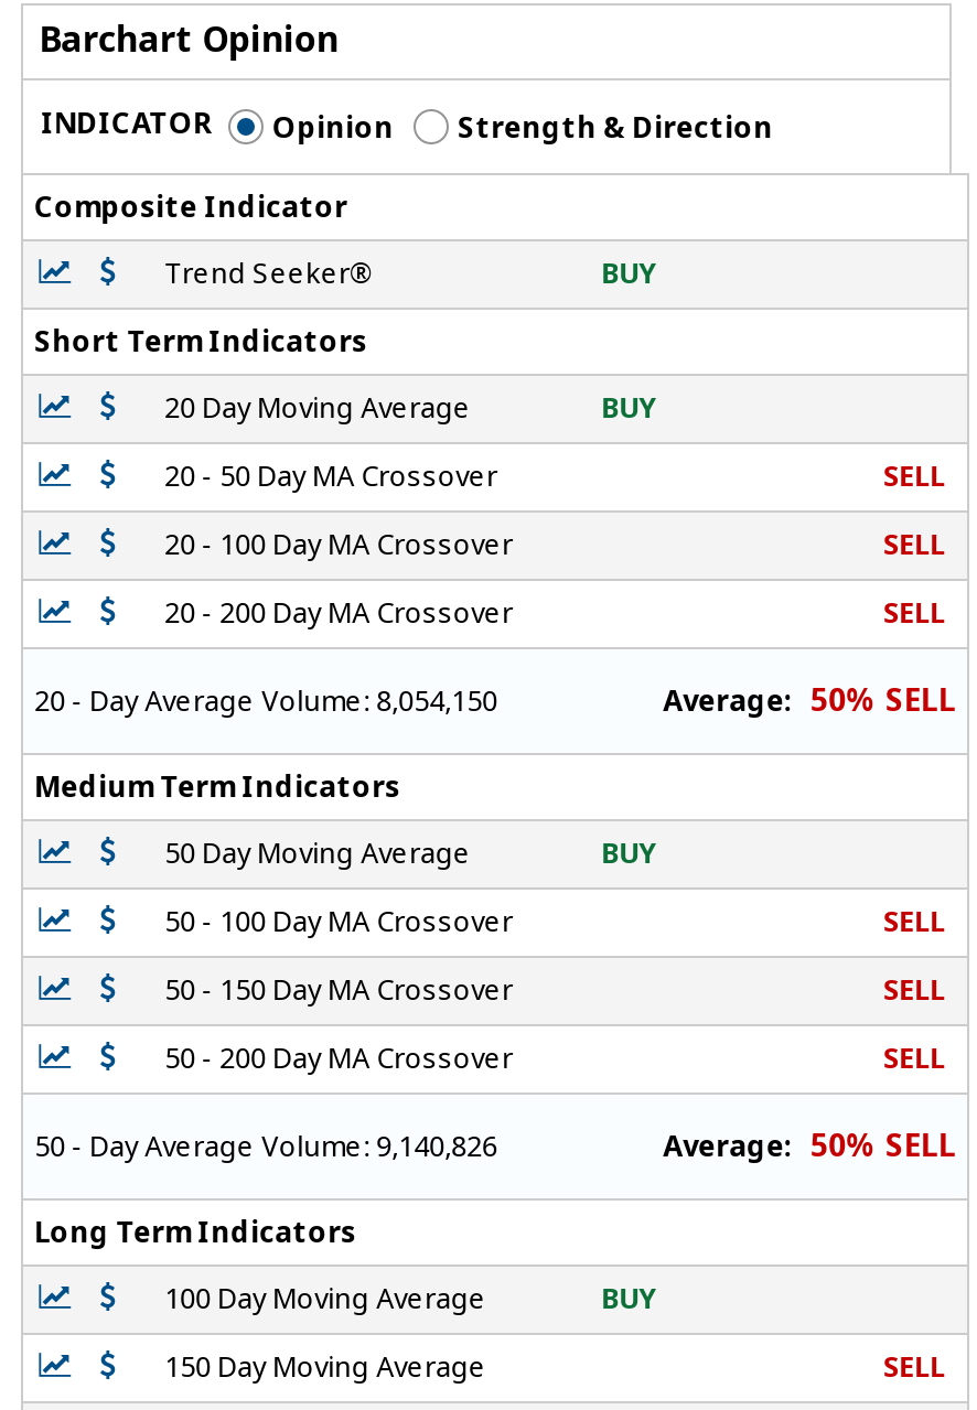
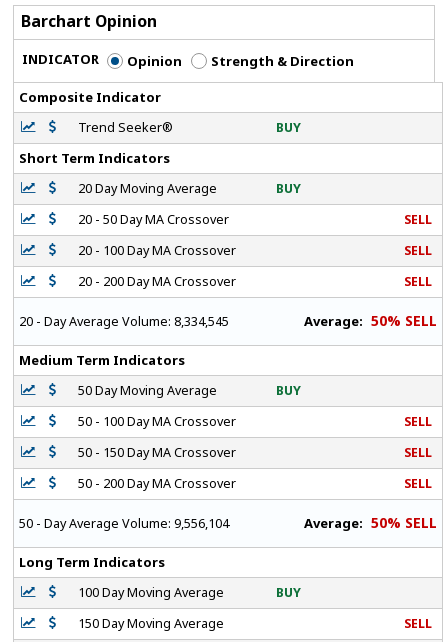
[34,683,498,721] 20 - Day Average Volume: 8,054,150 -> [19,313,229,330] 20 - Day Average Volume: 8,334,545
[34,1128,498,1166] 50 - Day Average Volume: 9,140,826 -> [19,515,229,532] 50 - Day Average Volume: 9,556,104

